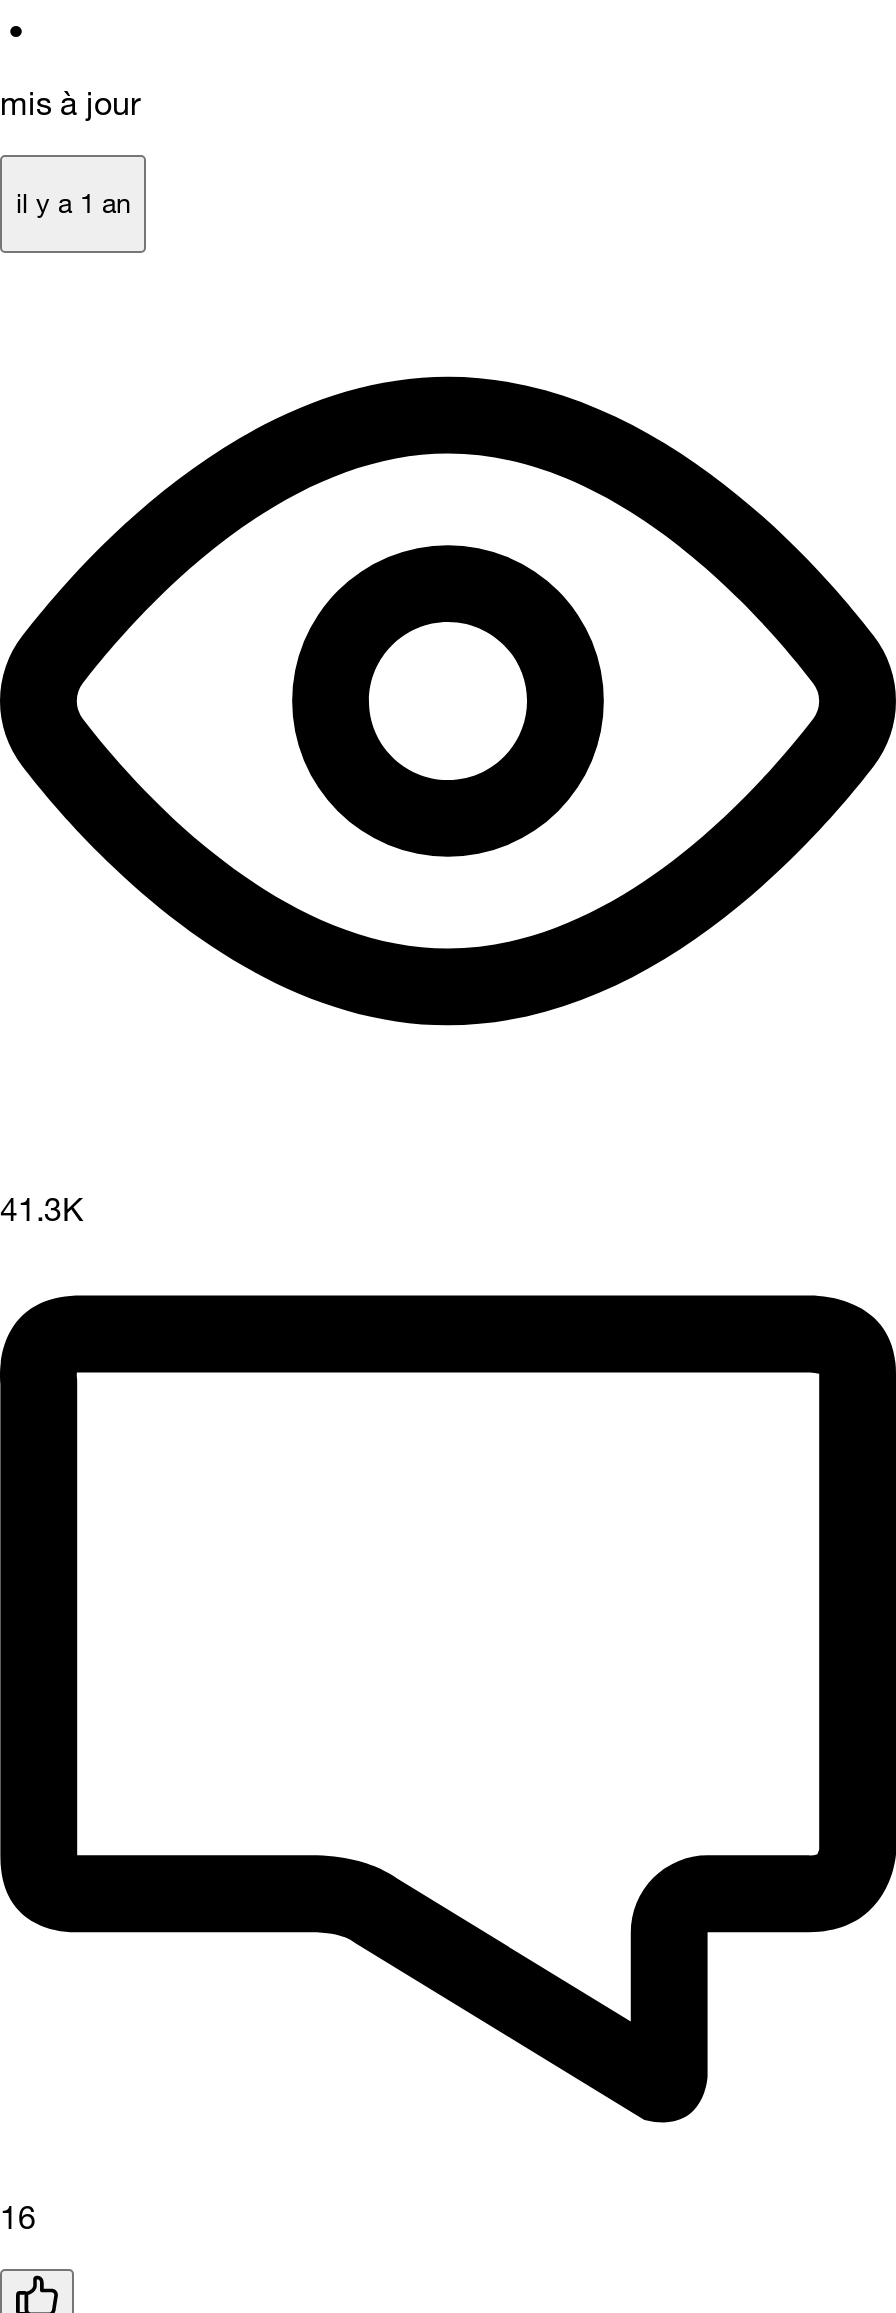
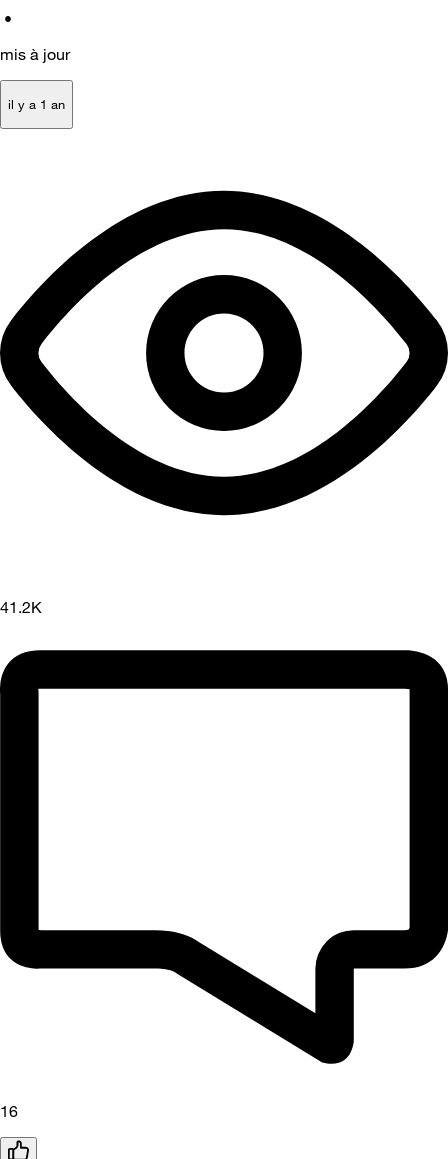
[0,1188,84,1228] 41.3K -> [0,597,42,617] 41.2K

